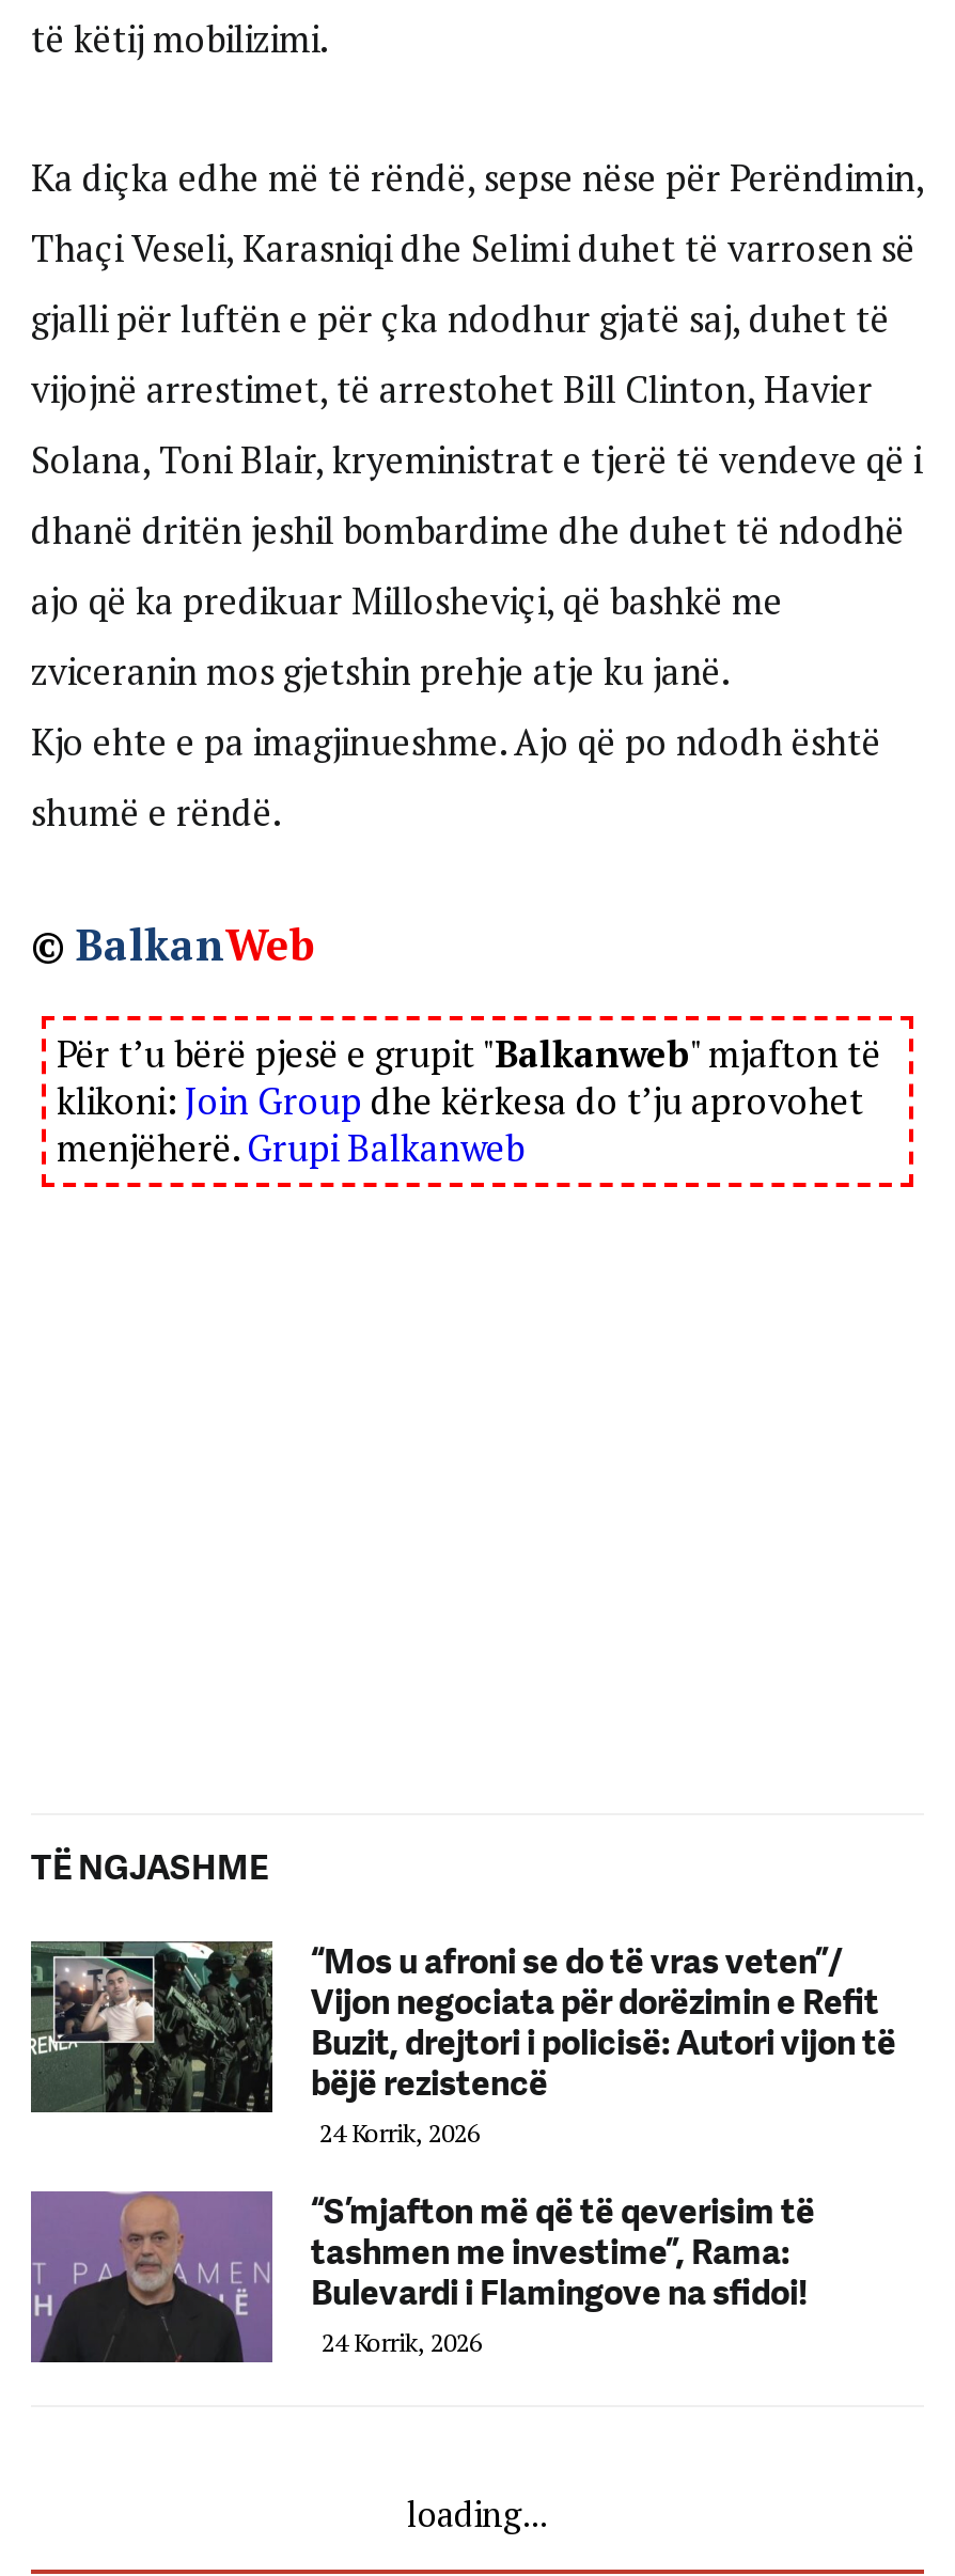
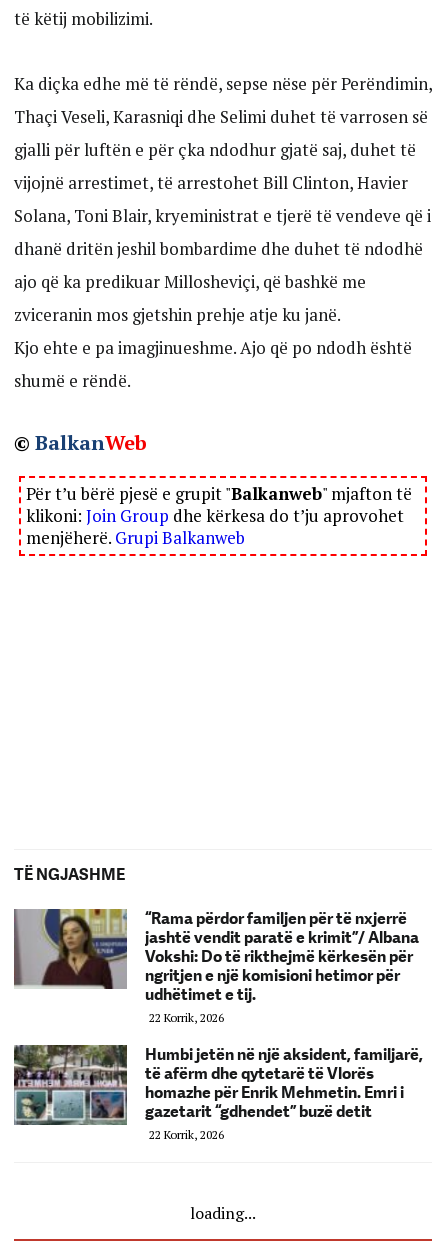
[31,1939,896,2149] [image] | “Mos u afroni se do të vras veten”/ | Vijon negociata për dorëzimin e Refit | Buzit, drejtori i policisë: Autori vijon të | bëjë rezistencë | 24 Korrik, 2026 -> [13,908,419,1025] [image] | “Rama përdor familjen për të nxjerrë | jashtë vendit paratë e krimit”/ Albana | Vokshi: Do të rikthejmë kërkesën për | ngritjen e një komisioni hetimor për | udhëtimet e tij. | 22 Korrik, 2026
[29,2189,815,2364] [image] | “S’mjafton më që të qeverisim të | tashmen me investime”, Rama: | Bulevardi i Flamingove na sfidoi! | 24 Korrik, 2026 -> [13,1044,423,1142] [image] | Humbi jetën në një aksident, familjarë, | të afërm dhe qytetarë të Vlorës | homazhe për Enrik Mehmetin. Emri i | gazetarit “gdhendet” buzë detit | 22 Korrik, 2026

